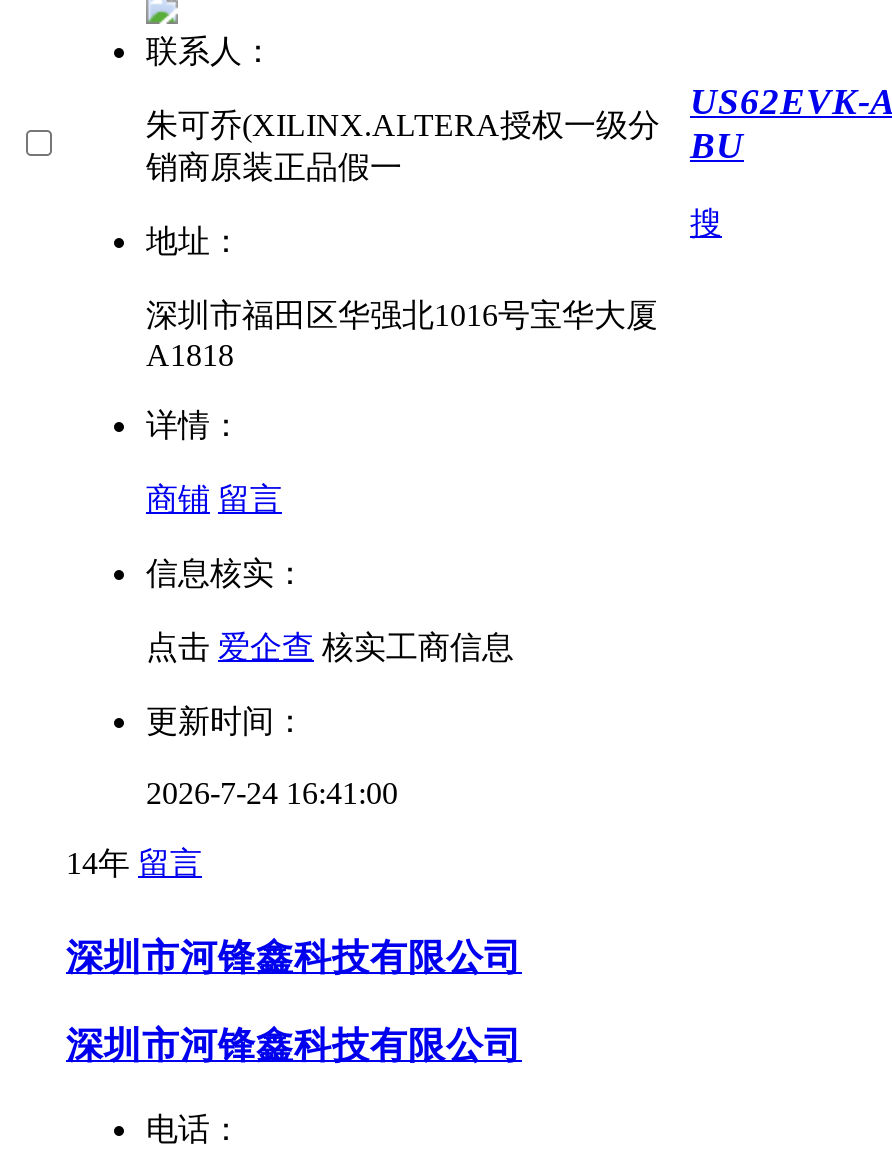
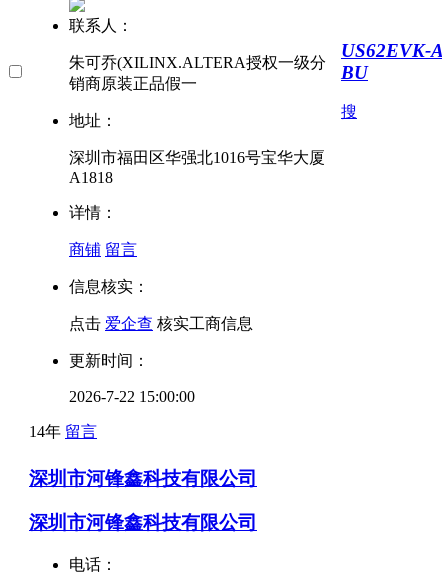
[146,776,398,810] 2026-7-24 16:41:00 -> [69,388,195,405] 2026-7-22 15:00:00

